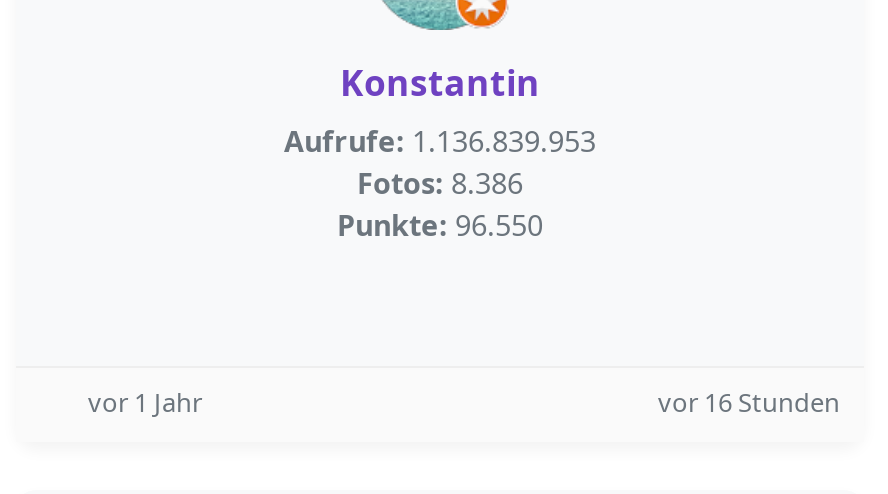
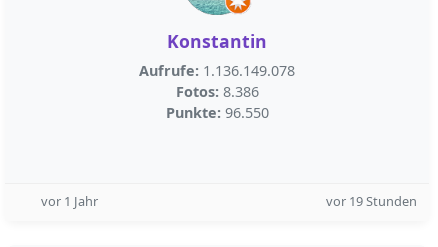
[284,122,596,160] Aufrufe: 1.136.839.953 -> [139,61,295,80] Aufrufe: 1.136.149.078
[658,384,840,420] vor 16 Stunden -> [326,192,417,210] vor 19 Stunden

